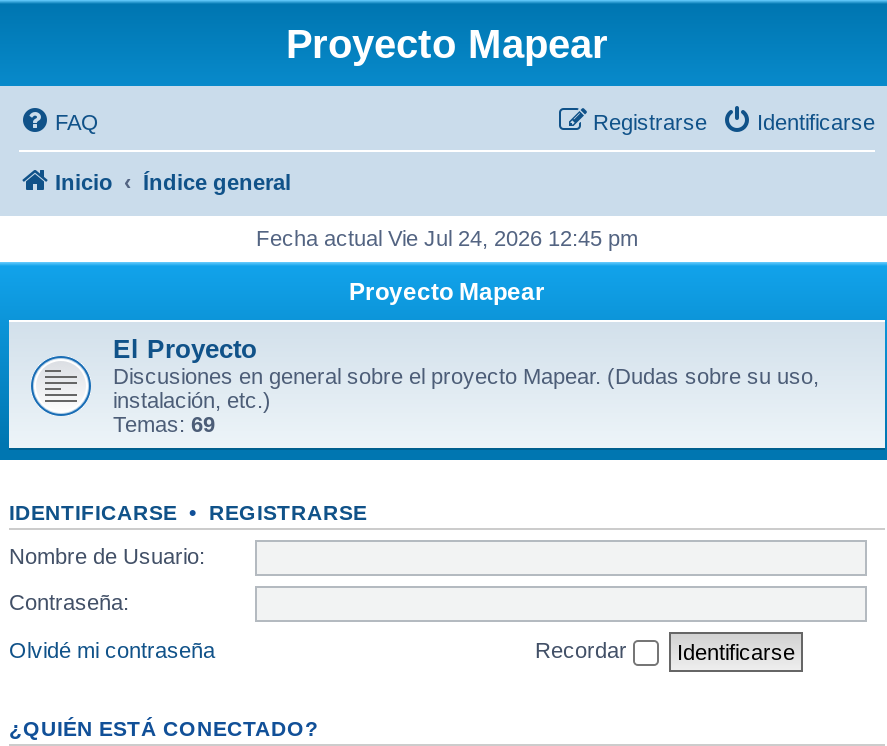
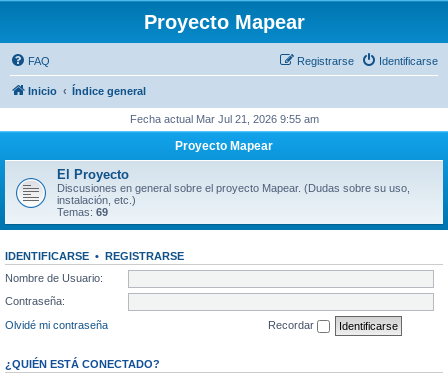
[256,226,638,250] Fecha actual Vie Jul 24, 2026 12:45 pm -> [129,113,318,125] Fecha actual Mar Jul 21, 2026 9:55 am

